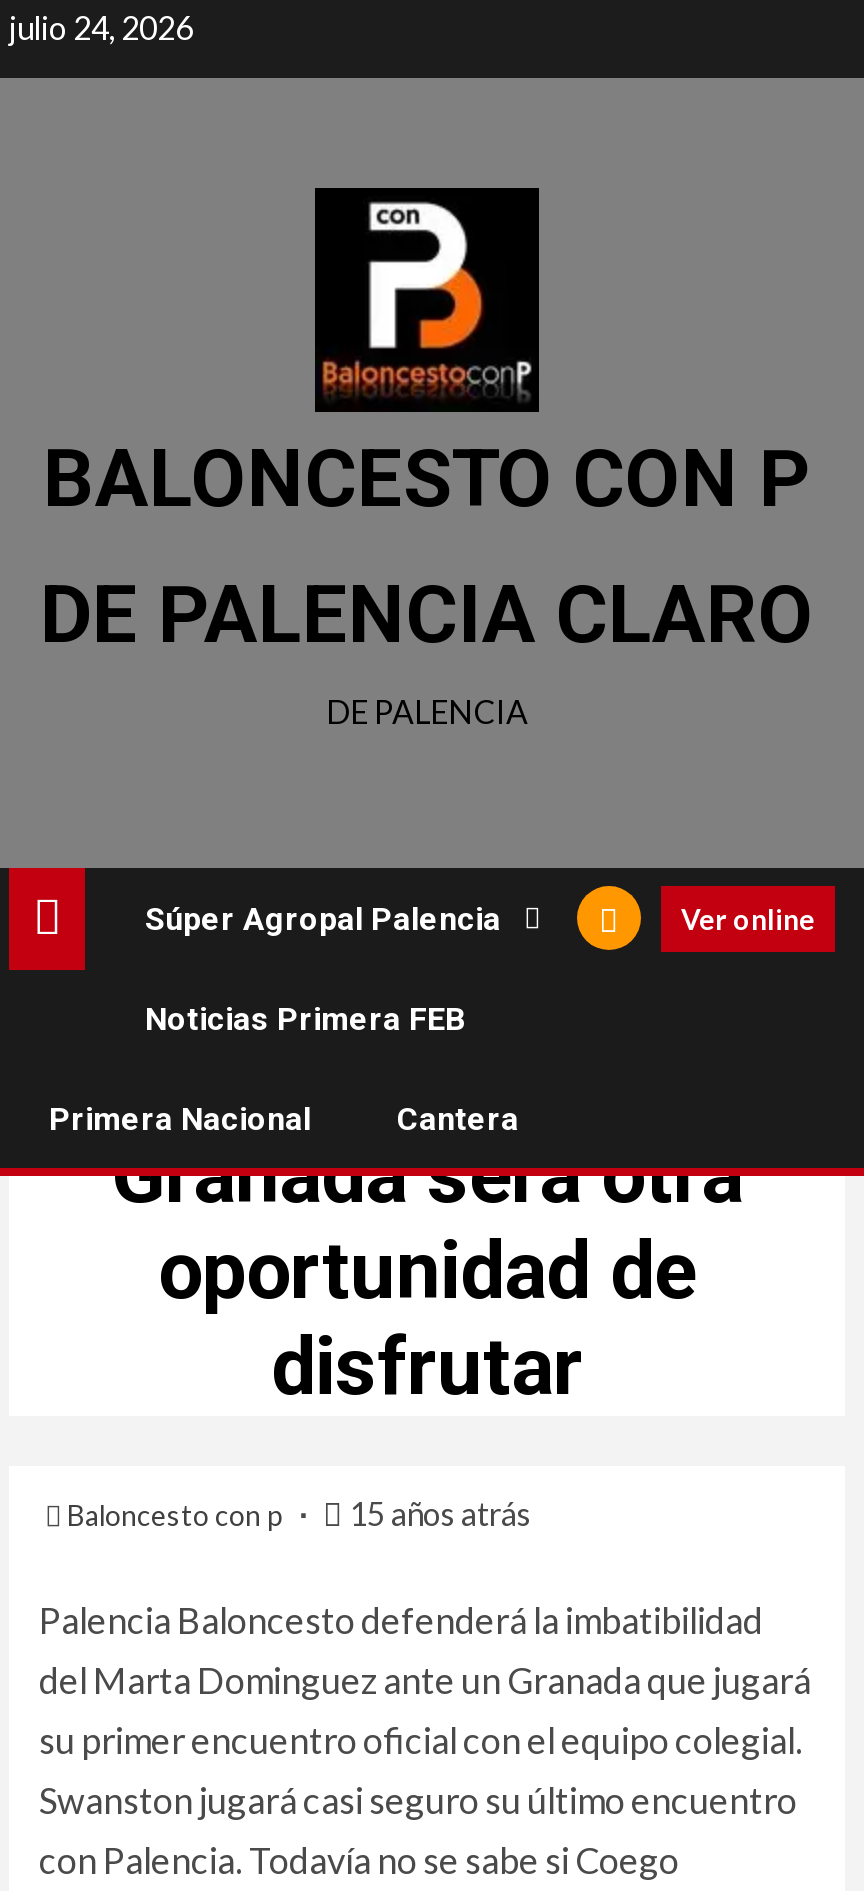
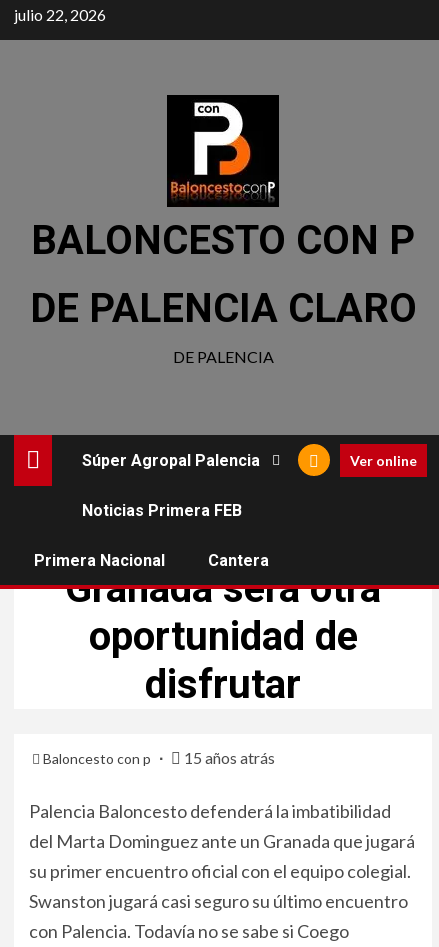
[9,8,193,46] julio 24, 2026 -> [14,5,106,24] julio 22, 2026

